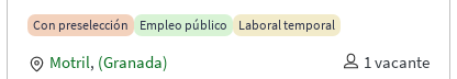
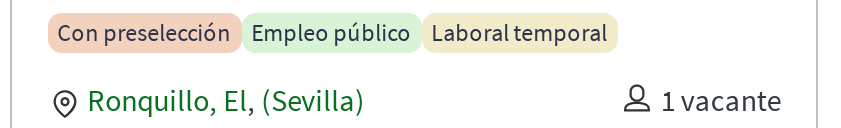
[49,51,168,72] Motril, (Granada) -> [87,82,365,120] Ronquillo, El, (Sevilla)

